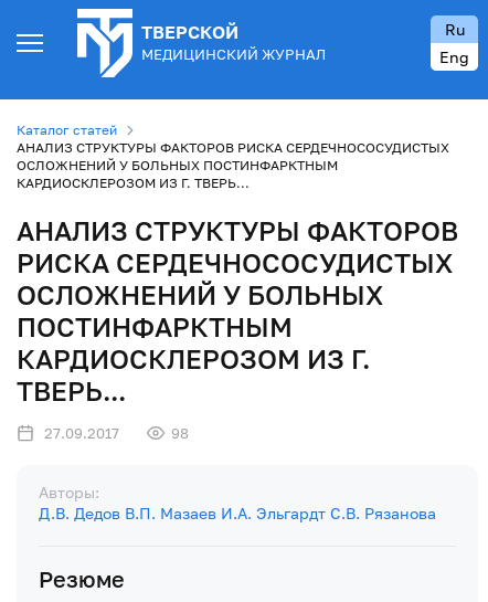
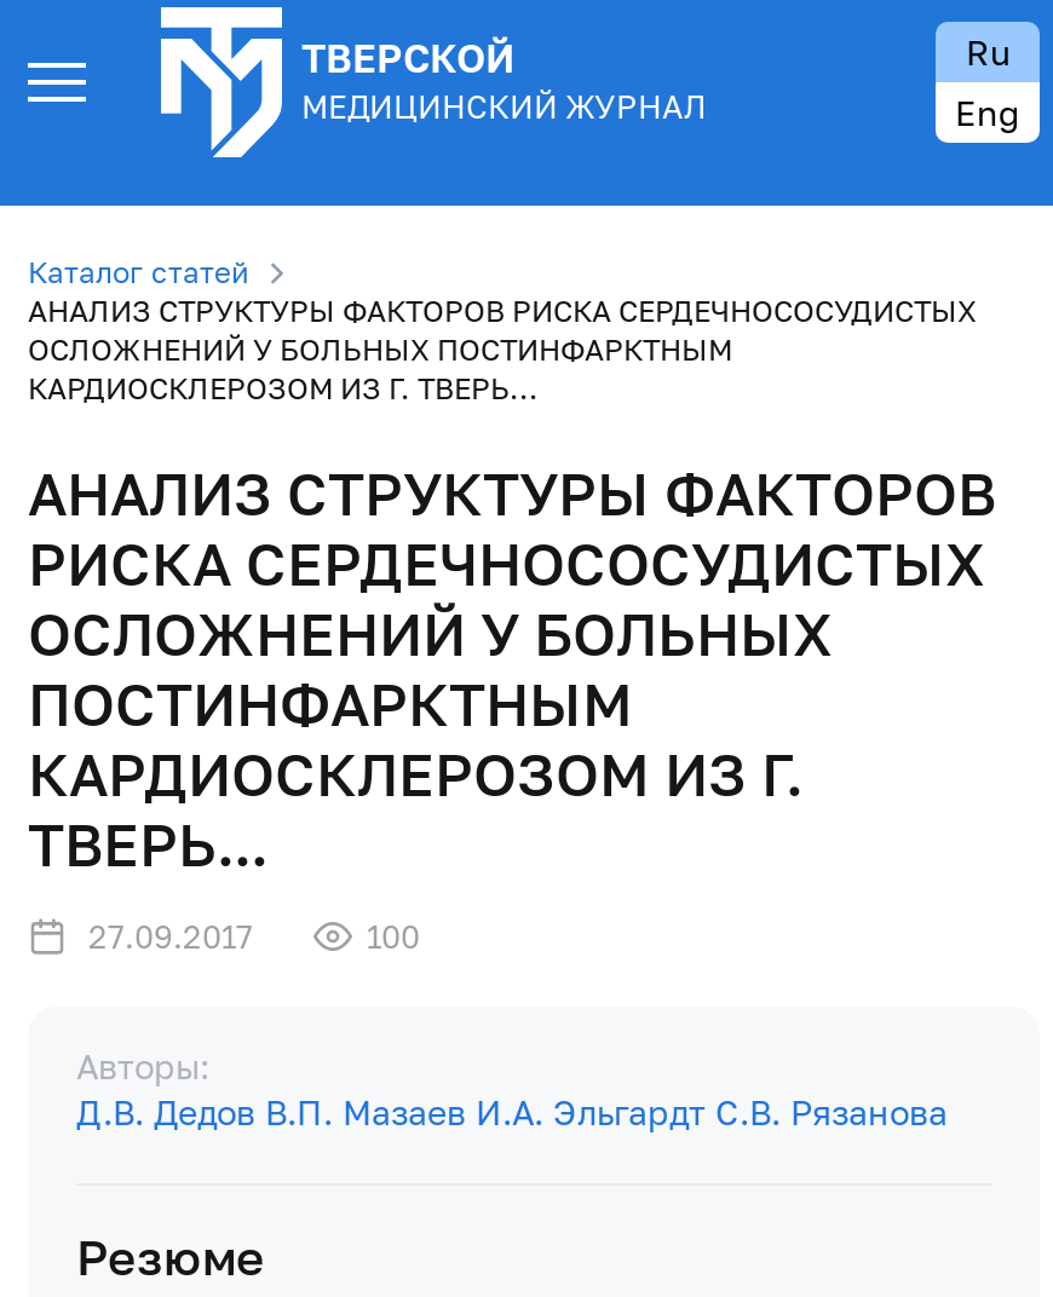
[171,424,189,442] 98 -> [367,917,420,956] 100

